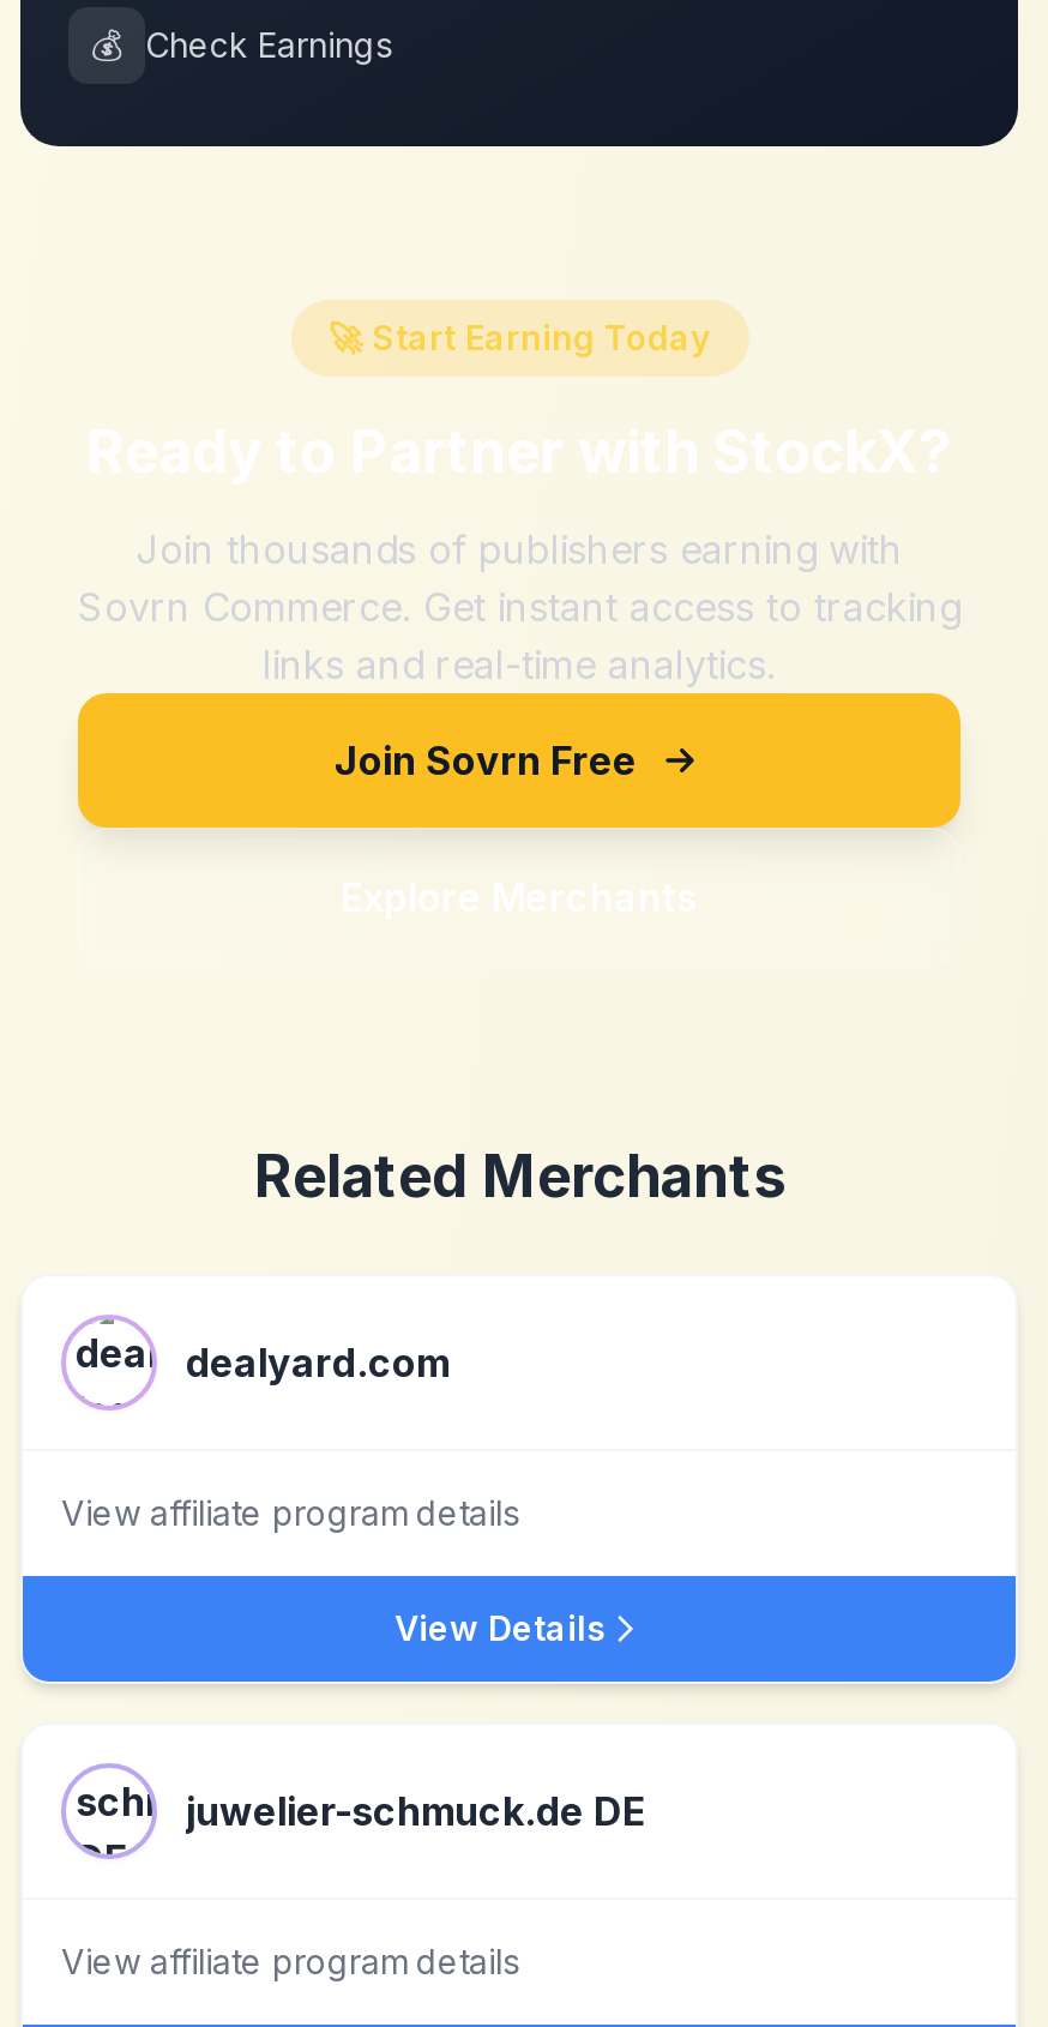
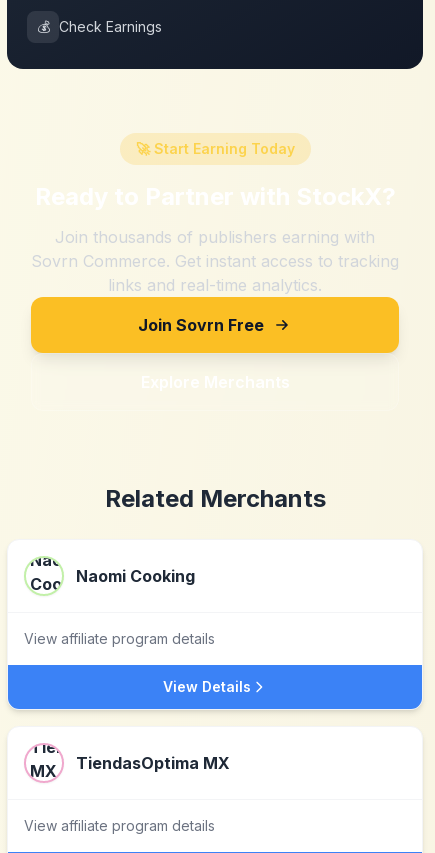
[61,1315,450,1411] [image] | dealyard.com -> [24,556,195,596] [image] | Naomi Cooking
[61,1763,646,1859] [image] | juwelier-schmuck.de DE -> [24,743,230,782] [image] | TiendasOptima MX

